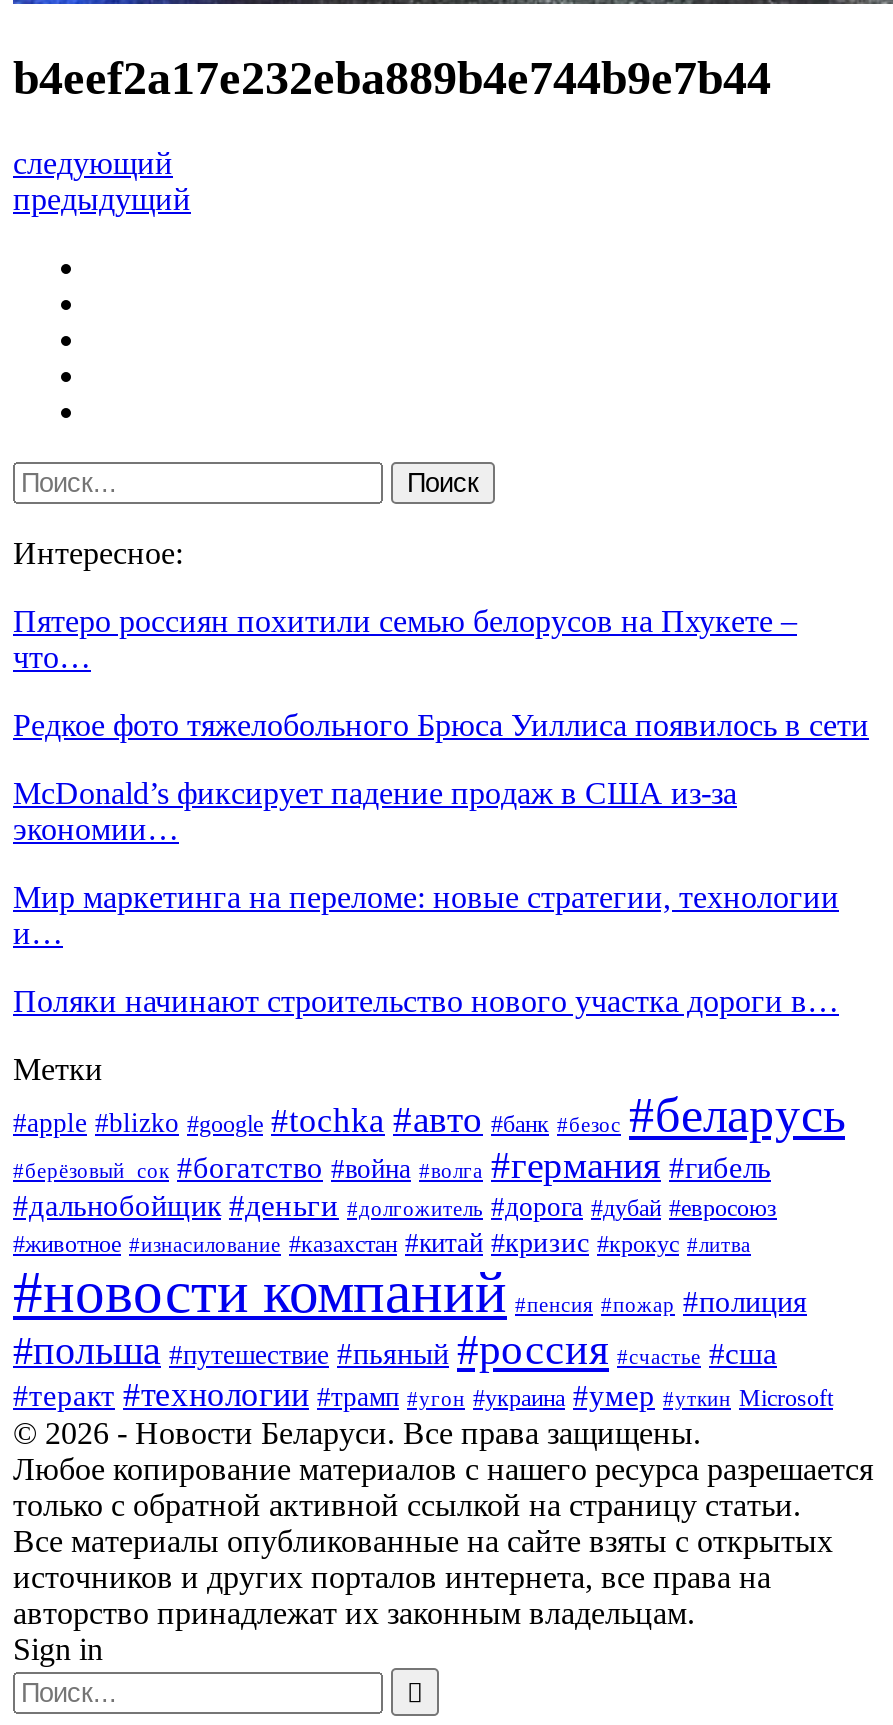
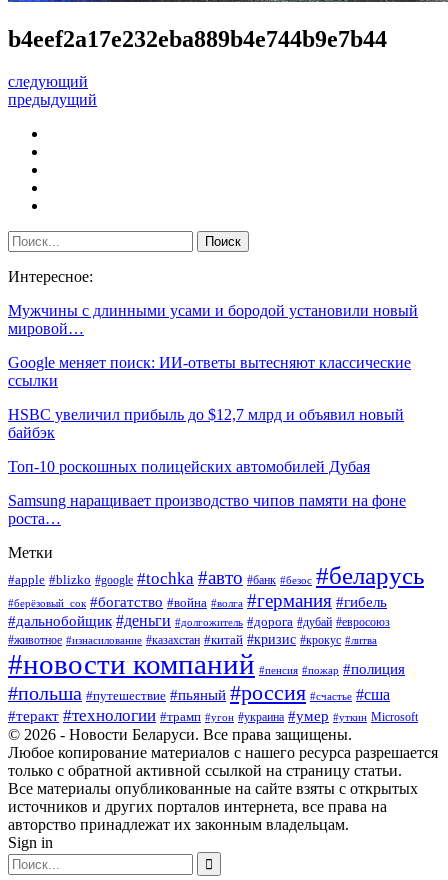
[13,604,797,674] Пятеро россиян похитили семью белорусов на Пхукете – | что… -> [8,302,418,337] Мужчины с длинными усами и бородой установили новый | мировой…
[13,708,869,742] Редкое фото тяжелобольного Брюса Уиллиса появилось в сети -> [8,354,411,389] Google меняет поиск: ИИ-ответы вытесняют классические | ссылки
[13,776,737,846] McDonald’s фиксирует падение продаж в США из-за | экономии… -> [8,406,404,441] HSBC увеличил прибыль до $12,7 млрд и объявил новый | байбэк
[13,880,839,950] Мир маркетинга на переломе: новые стратегии, технологии | и… -> [8,458,370,475] Топ-10 роскошных полицейских автомобилей Дубая
[13,984,839,1018] Поляки начинают строительство нового участка дороги в… -> [8,492,406,527] Samsung наращивает производство чипов памяти на фоне | роста…

